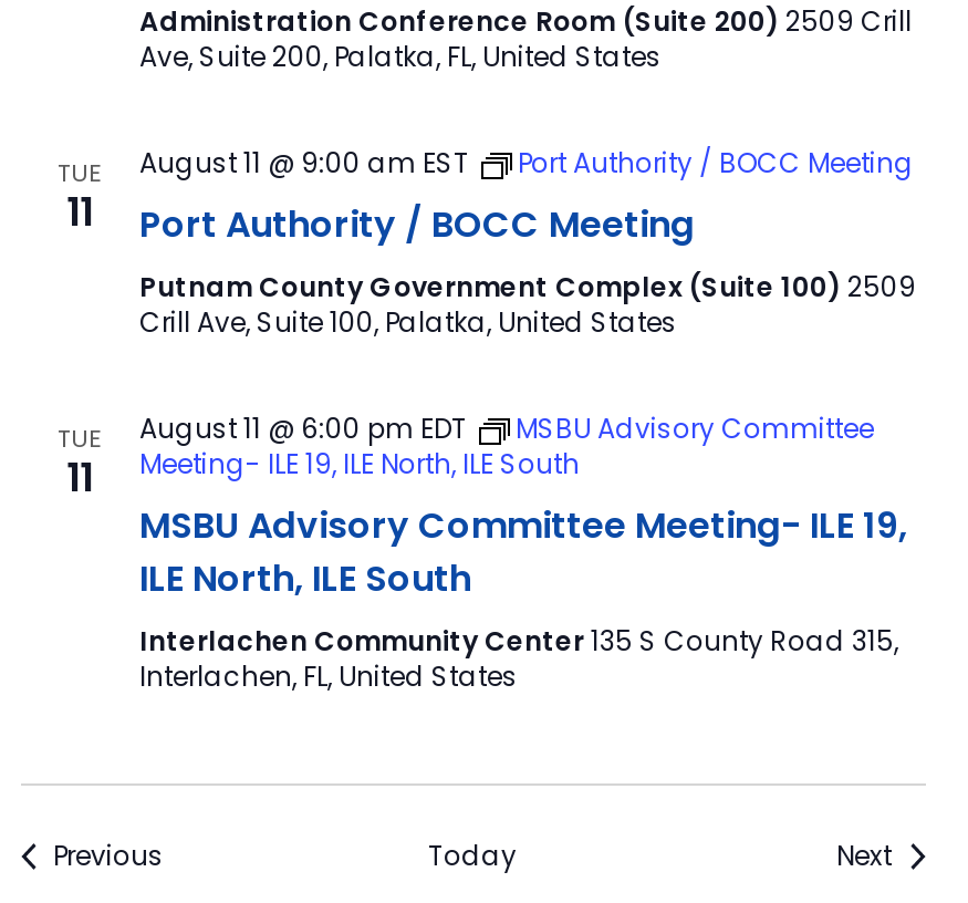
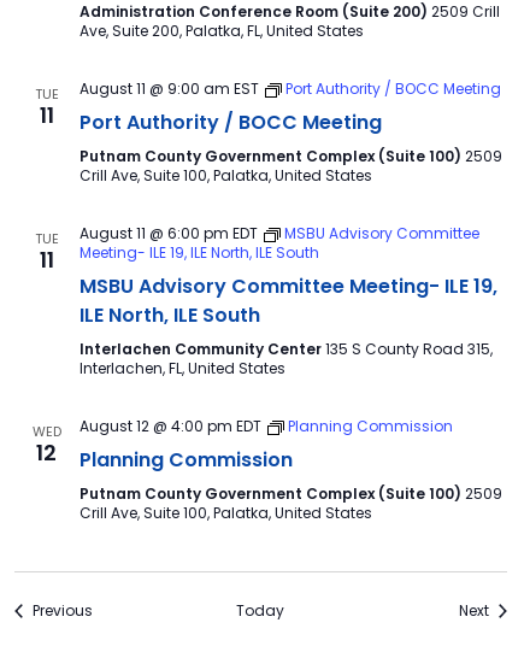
none -> [32,422,61,468] WED | 12
none -> [79,416,502,523] August 12 @ 4:00 pm EDT | Planning Commission | Planning Commission | Putnam County Government Complex (Suite 100) 2509 | Crill Ave, Suite 100, Palatka, United States

